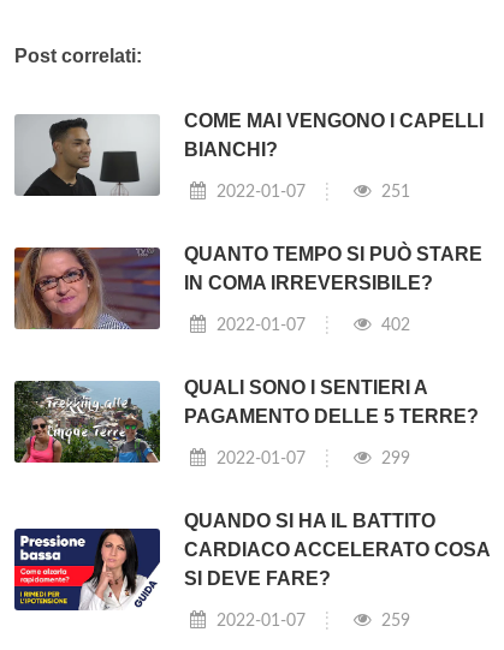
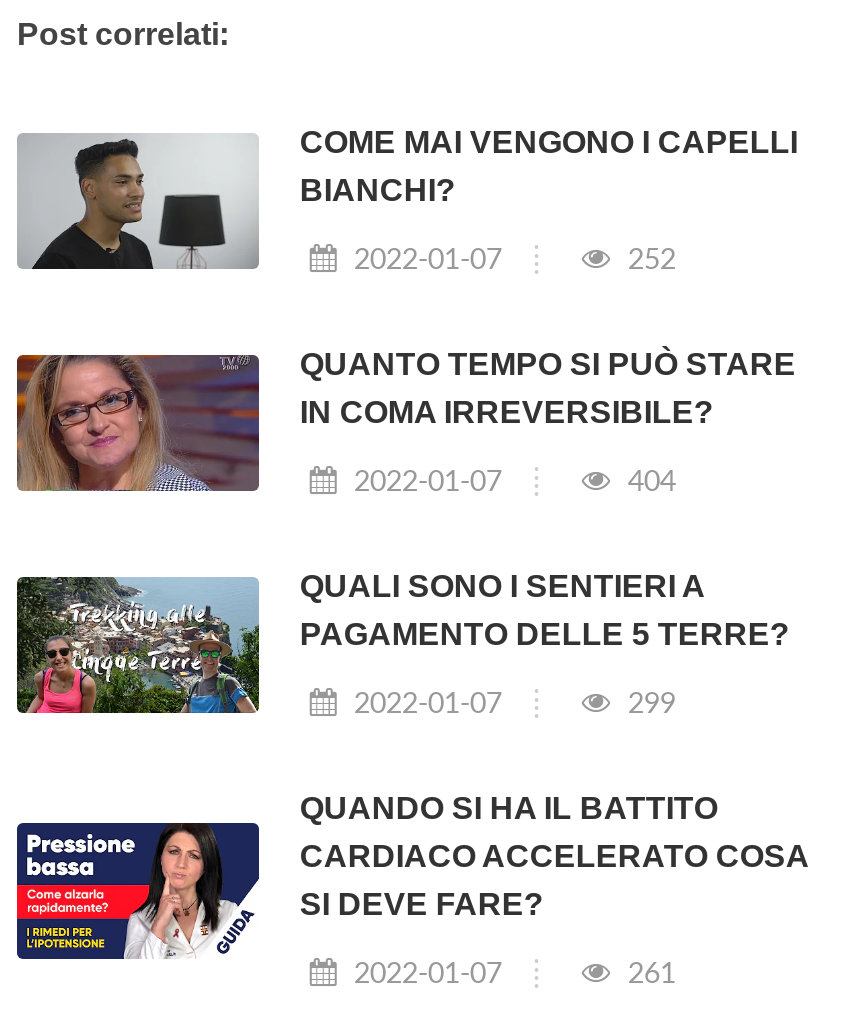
[377,183,411,201] 251 -> [620,246,676,276] 252
[377,316,411,334] 402 -> [620,468,676,498] 404
[377,611,411,629] 259 -> [620,960,676,990] 261

